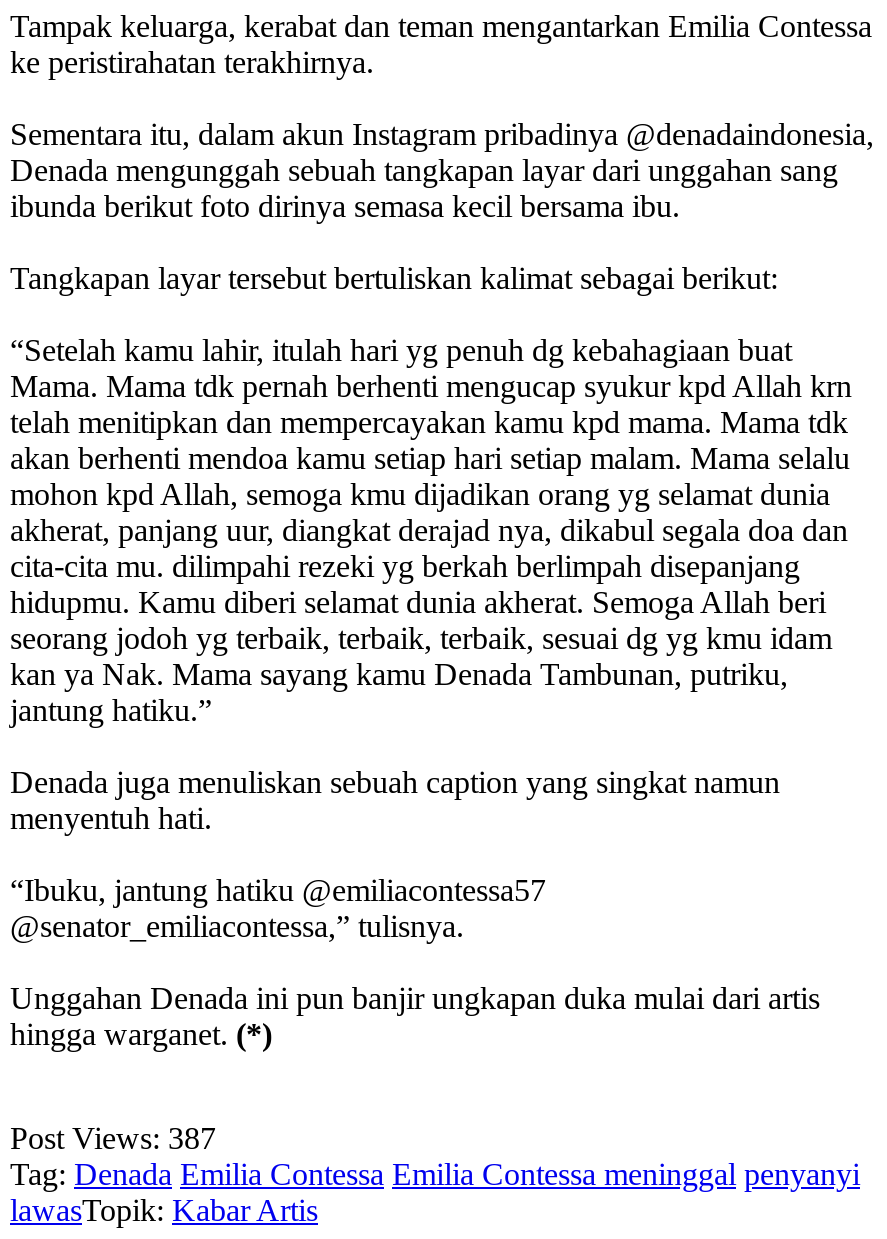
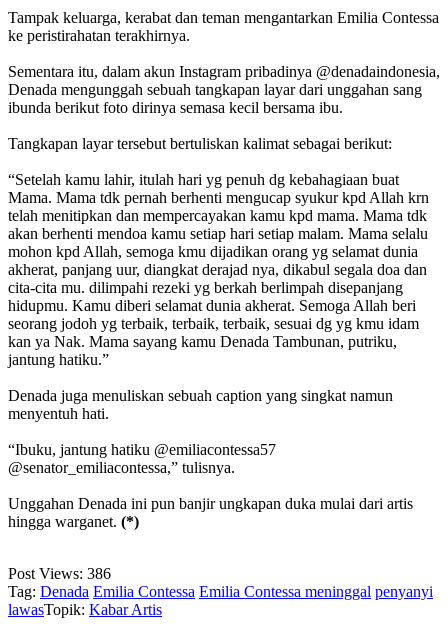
[10,1122,216,1156] Post Views: 387 -> [8,565,111,582] Post Views: 386

